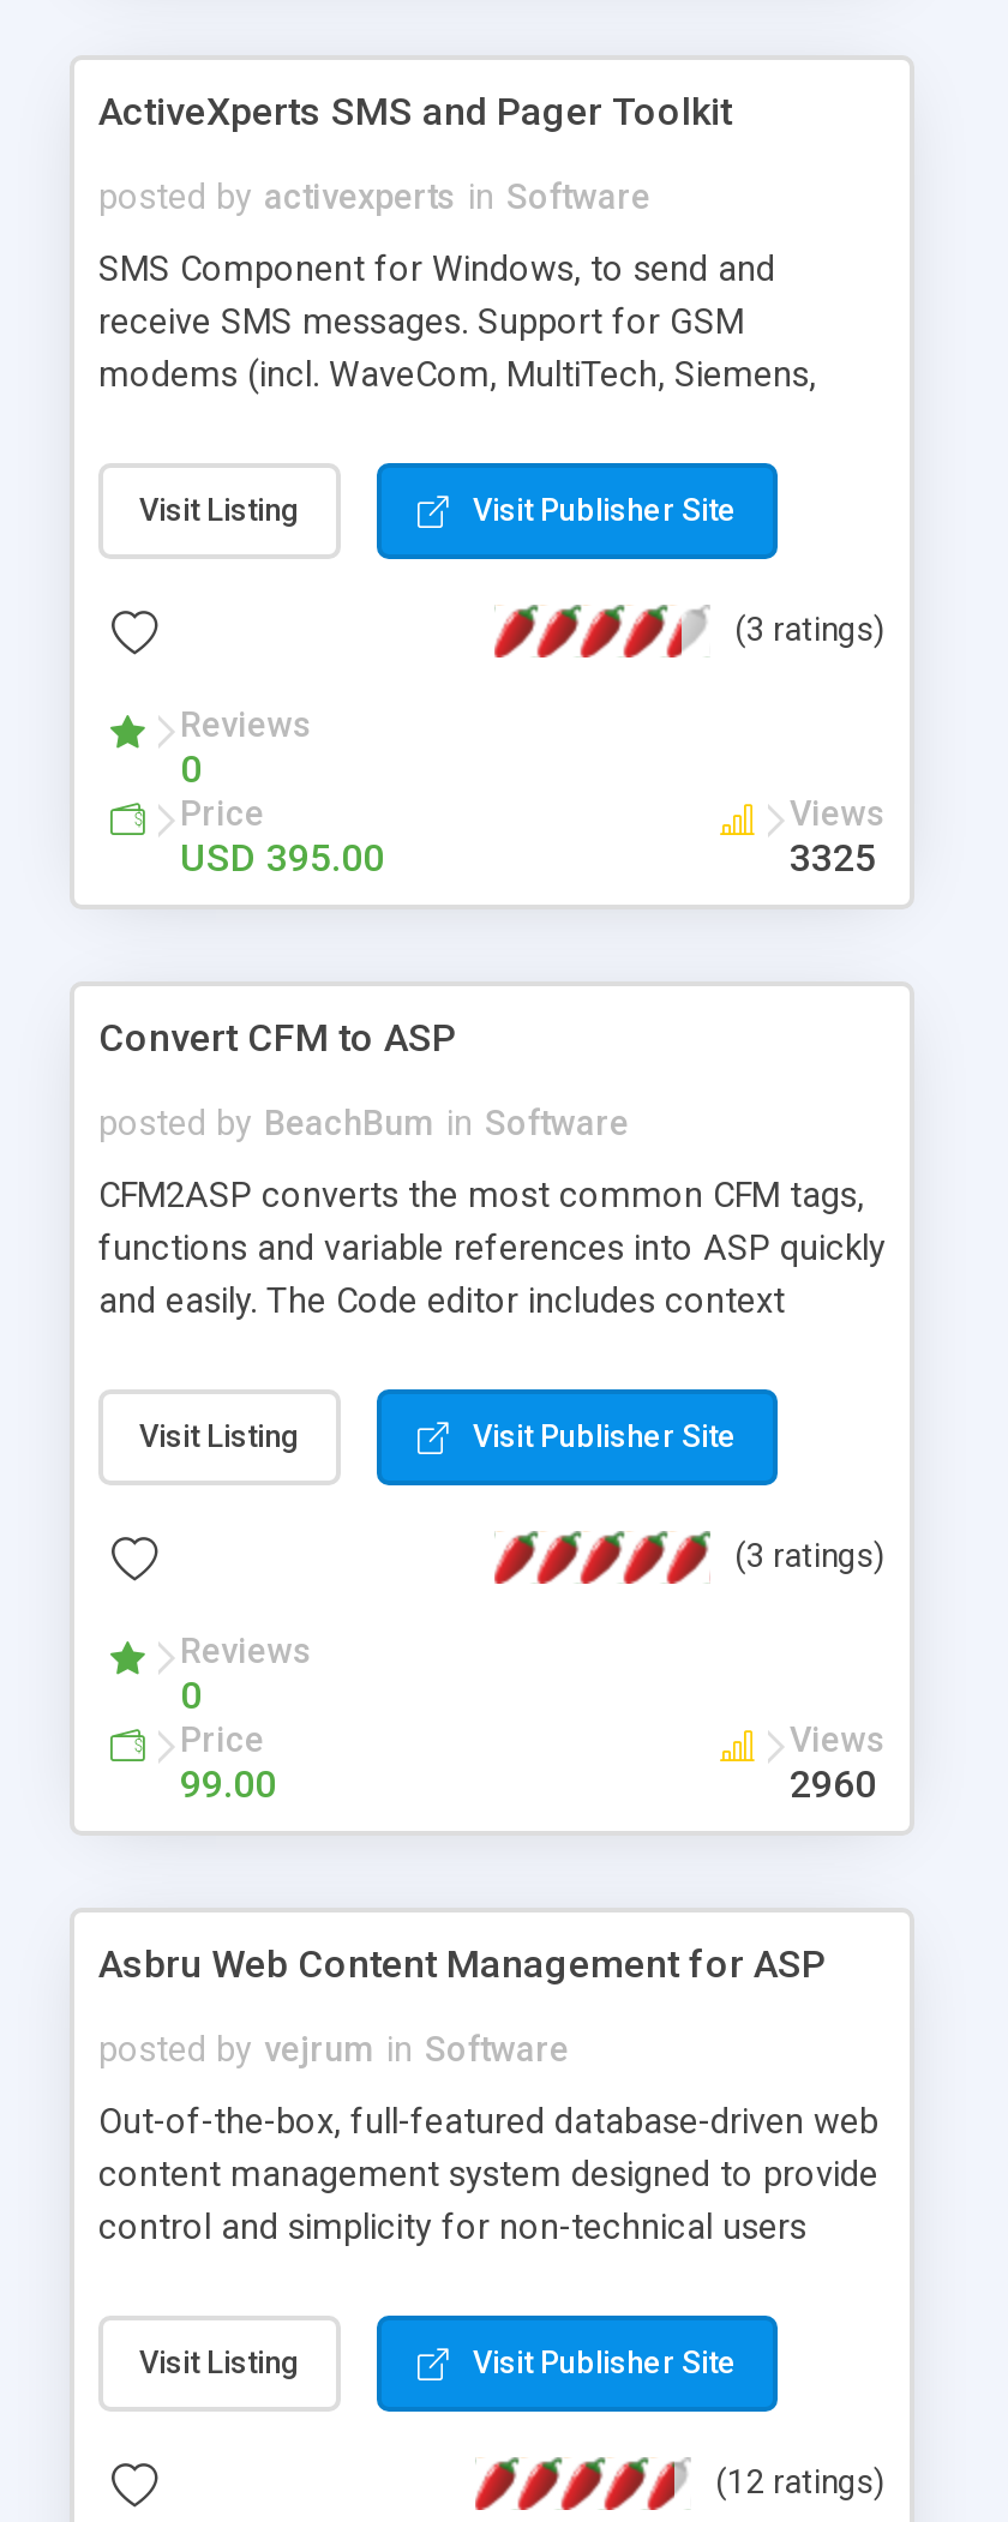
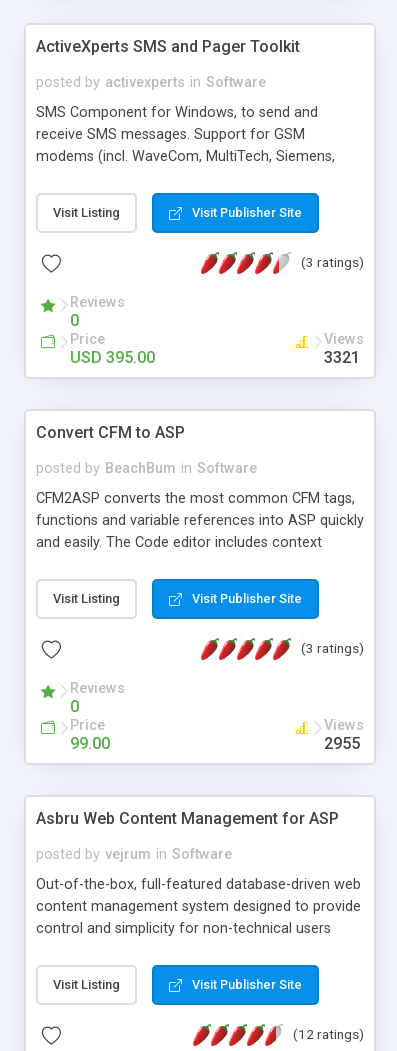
[790,835,876,880] 3325 -> [324,348,360,367] 3321
[790,1761,876,1806] 2960 -> [324,734,360,753] 2955

